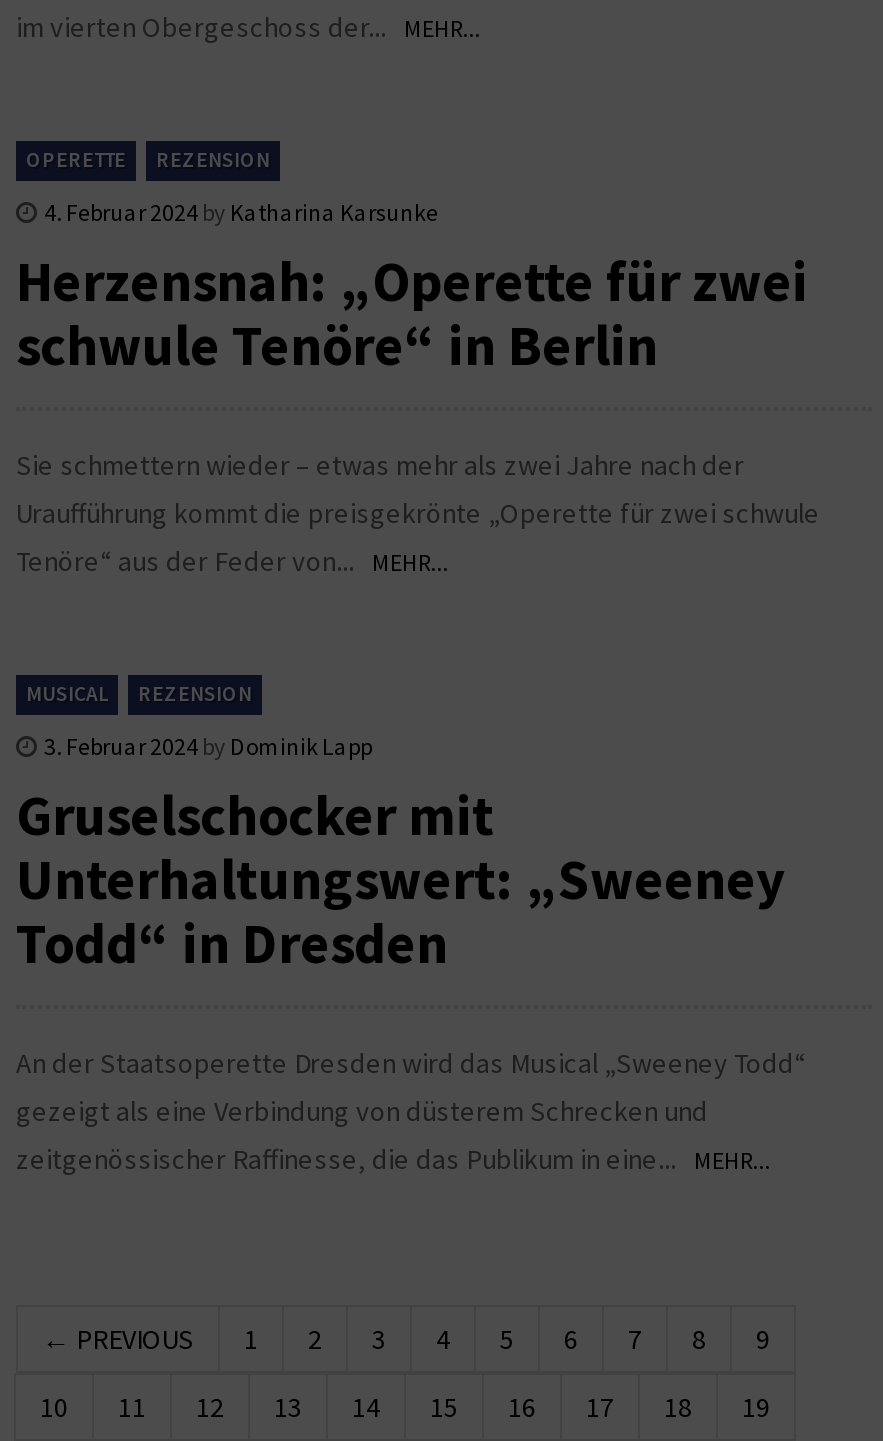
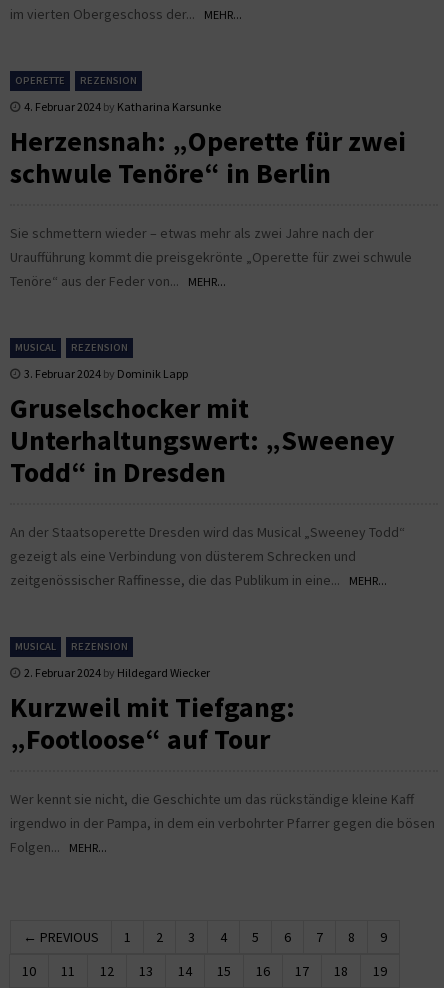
none -> [10,640,435,856] MUSICAL | REZENSION | 2. Februar 2024 by Hildegard Wiecker | Kurzweil mit Tiefgang: | „Footloose“ auf Tour | Wer kennt sie nicht, die Geschichte um das rückständige kleine Kaff | irgendwo in der Pampa, in dem ein verbohrter Pfarrer gegen die bösen | Folgen... MEHR...

